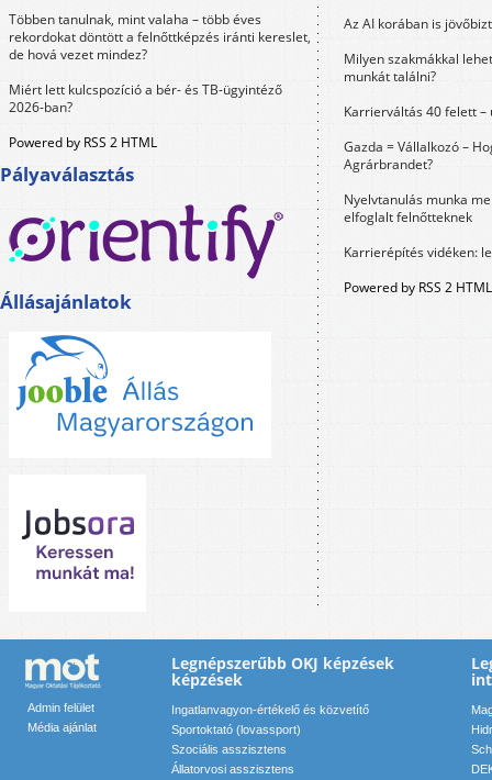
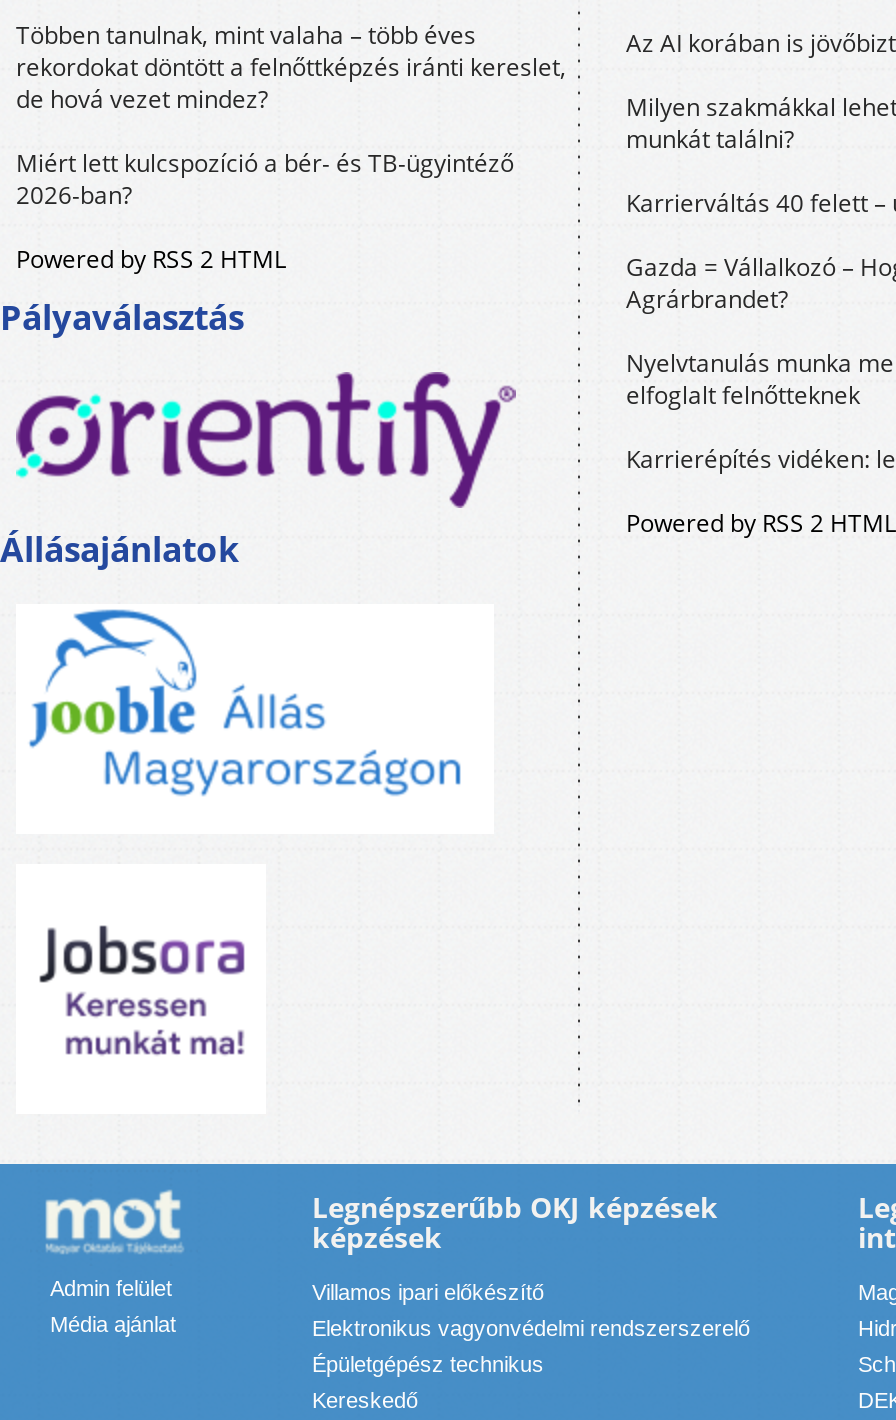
[171,703,369,716] Ingatlanvagyon-értékelő és közvetítő -> [312,1279,544,1303] Villamos ipari előkészítő
[171,722,301,736] Sportoktató (lovassport) -> [312,1315,750,1339] Elektronikus vagyonvédelmi rendszerszerelő
[171,742,287,755] Szociális asszisztens -> [312,1351,544,1375] Épületgépész technikus
[171,762,294,775] Állatorvosi asszisztens -> [312,1387,418,1411] Kereskedő

